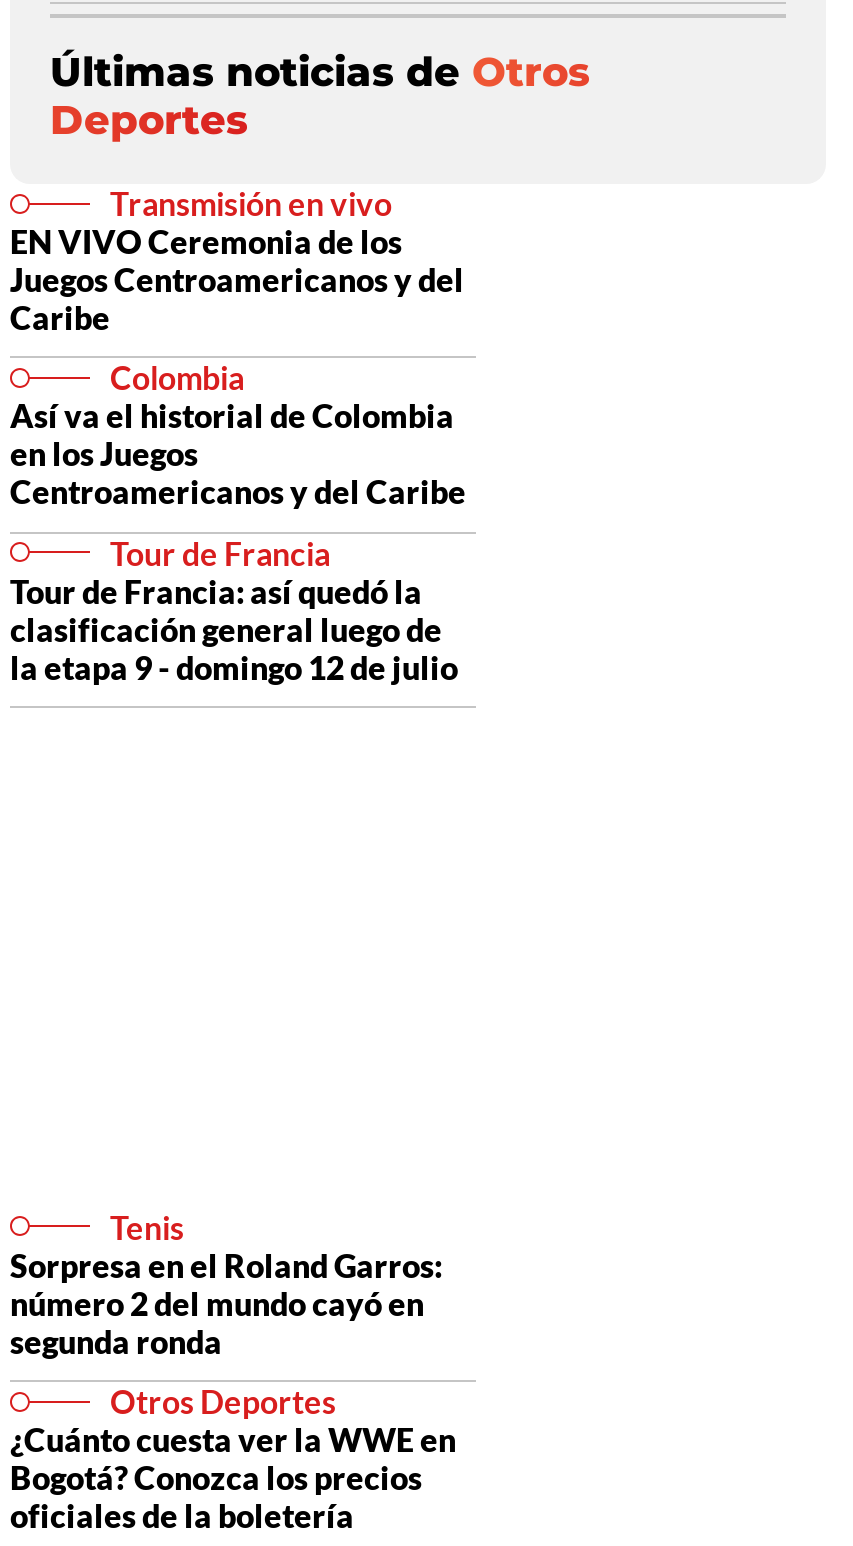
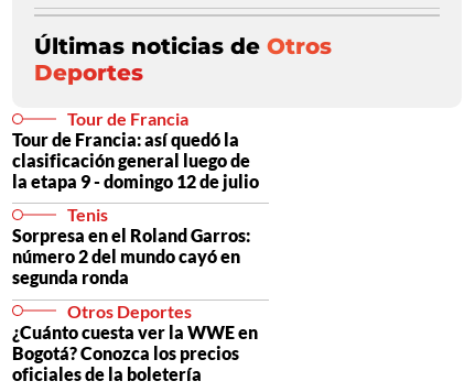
[10,184,466,511] Transmisión en vivo | EN VIVO Ceremonia de los | Juegos Centroamericanos y del | Caribe | Colombia | Así va el historial de Colombia | en los Juegos | Centroamericanos y del Caribe -> none

